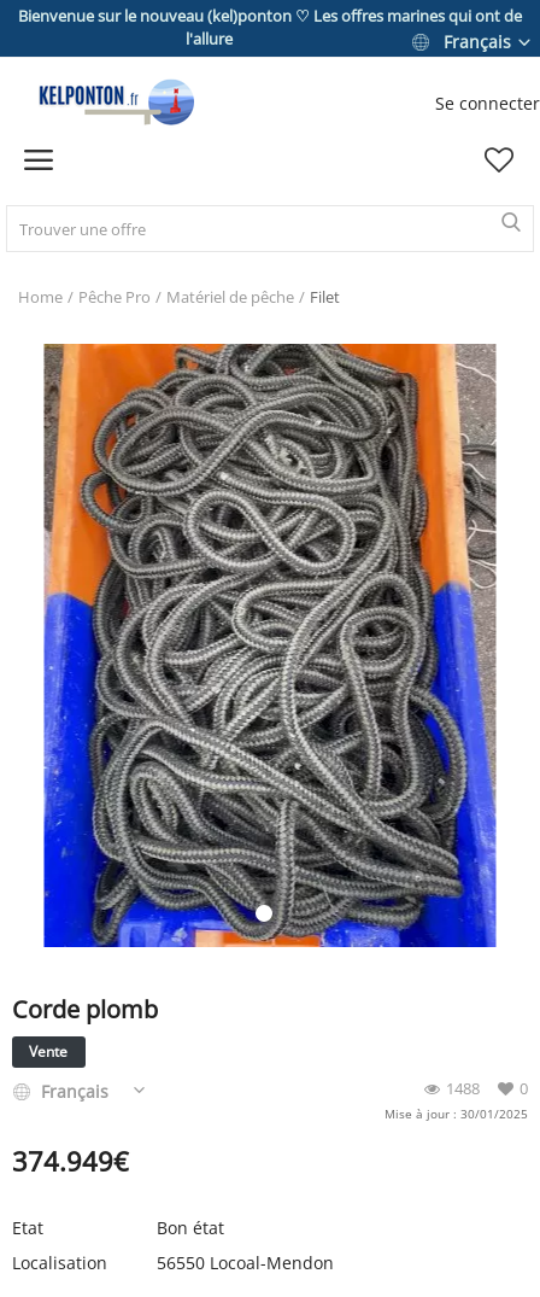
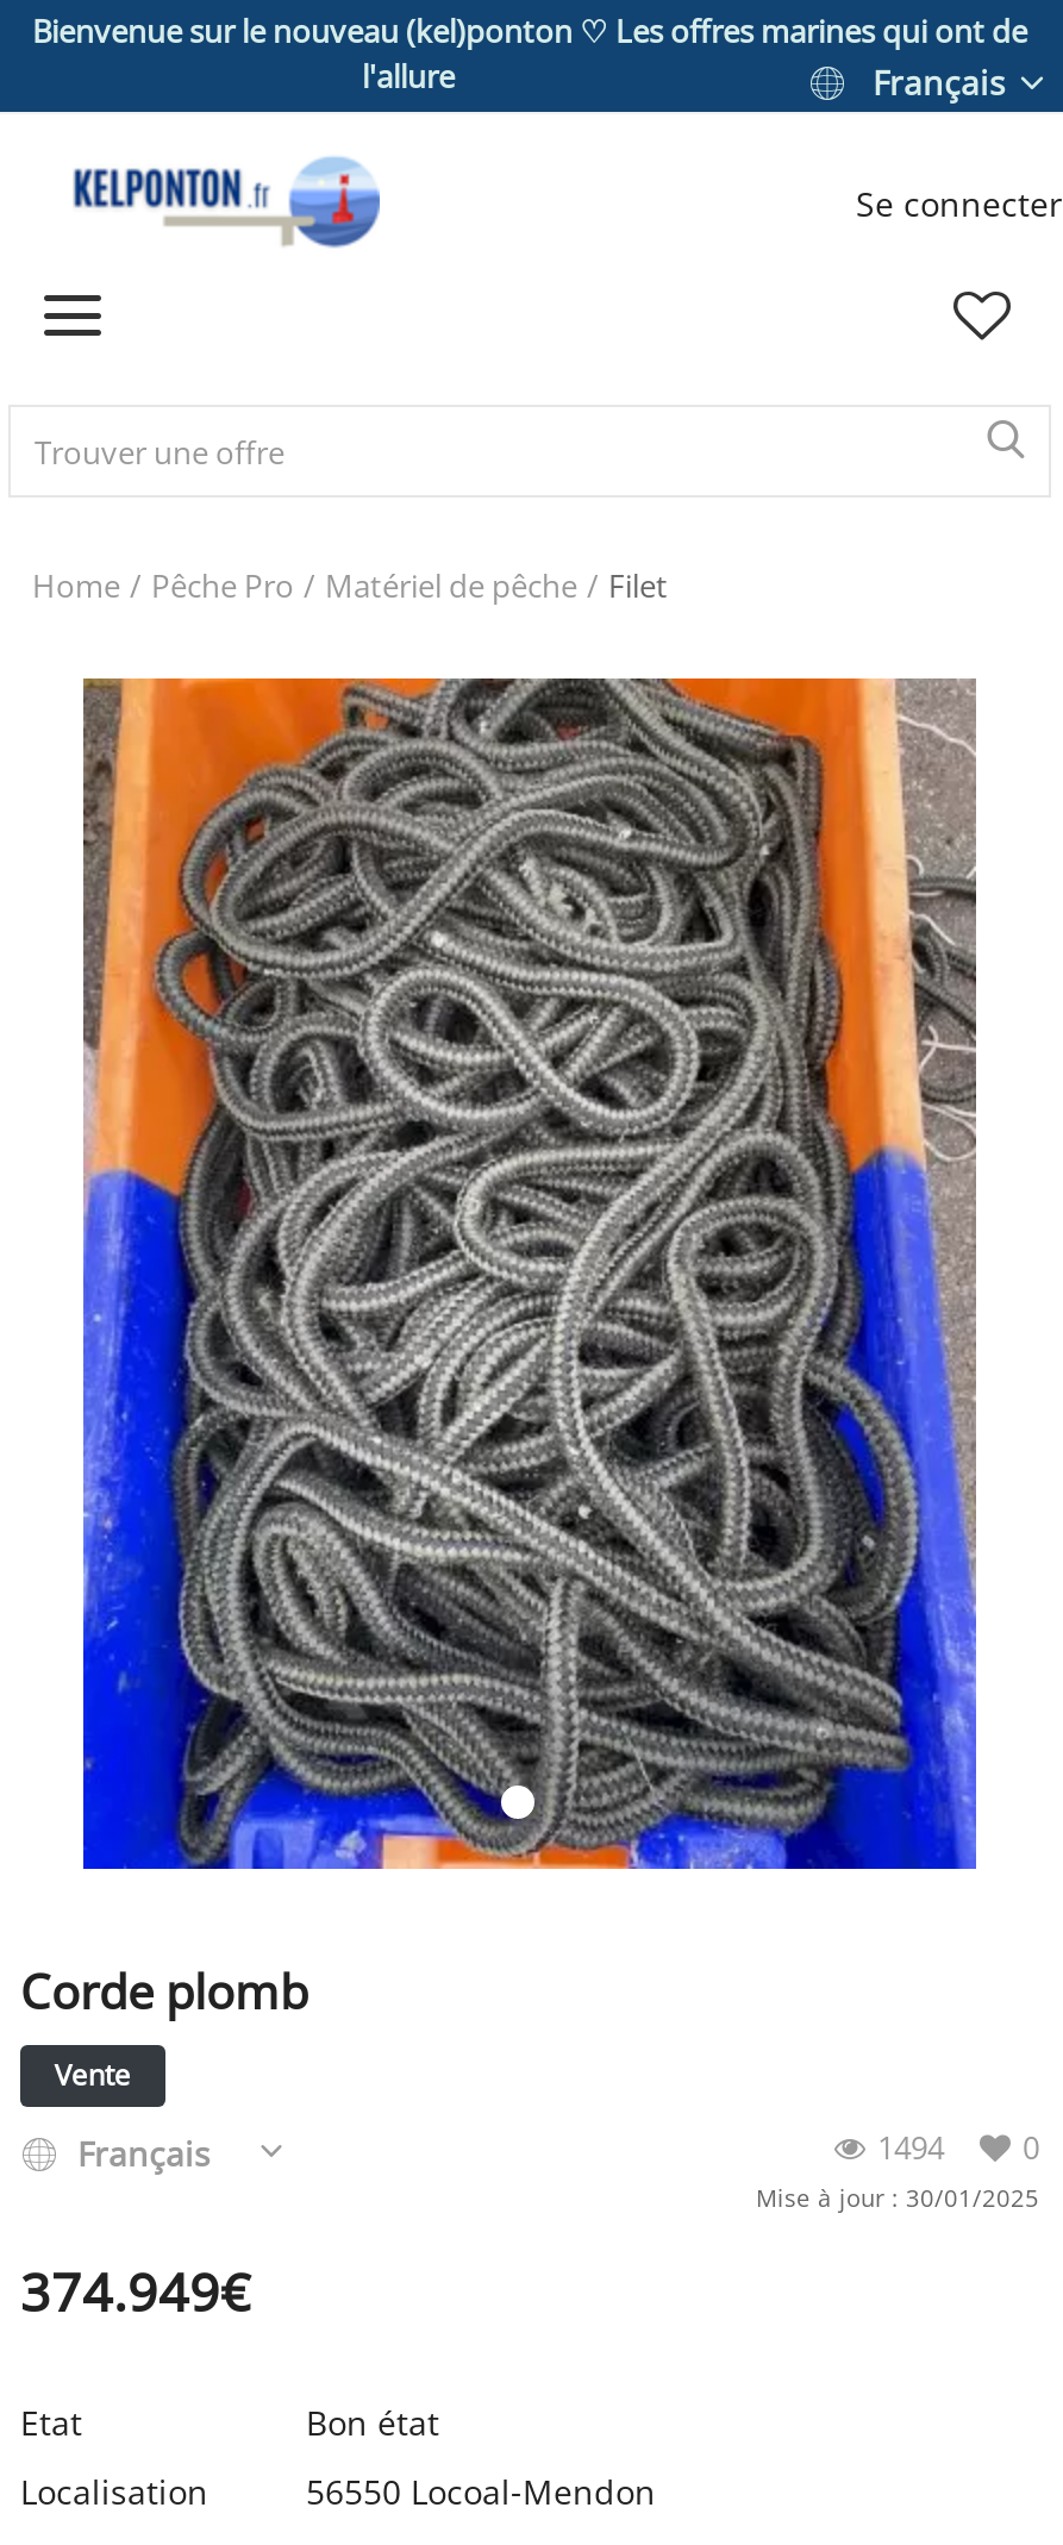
[446,1078,528,1100] 1488 0 -> [877,2127,1039,2170] 1494 0

